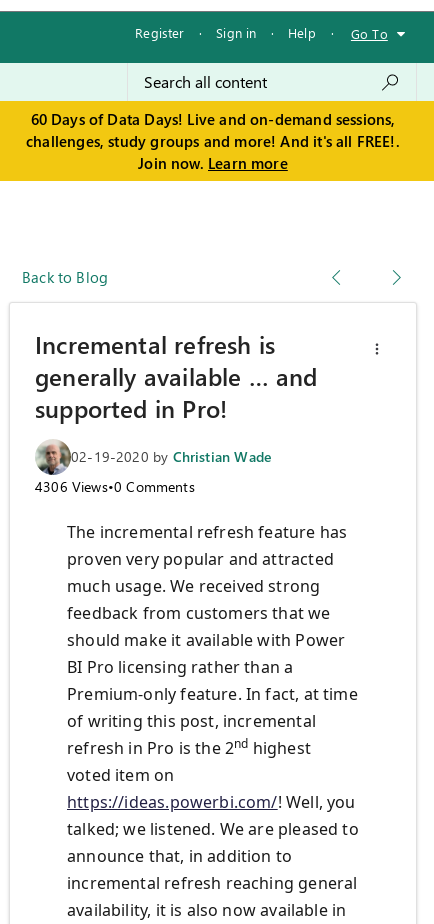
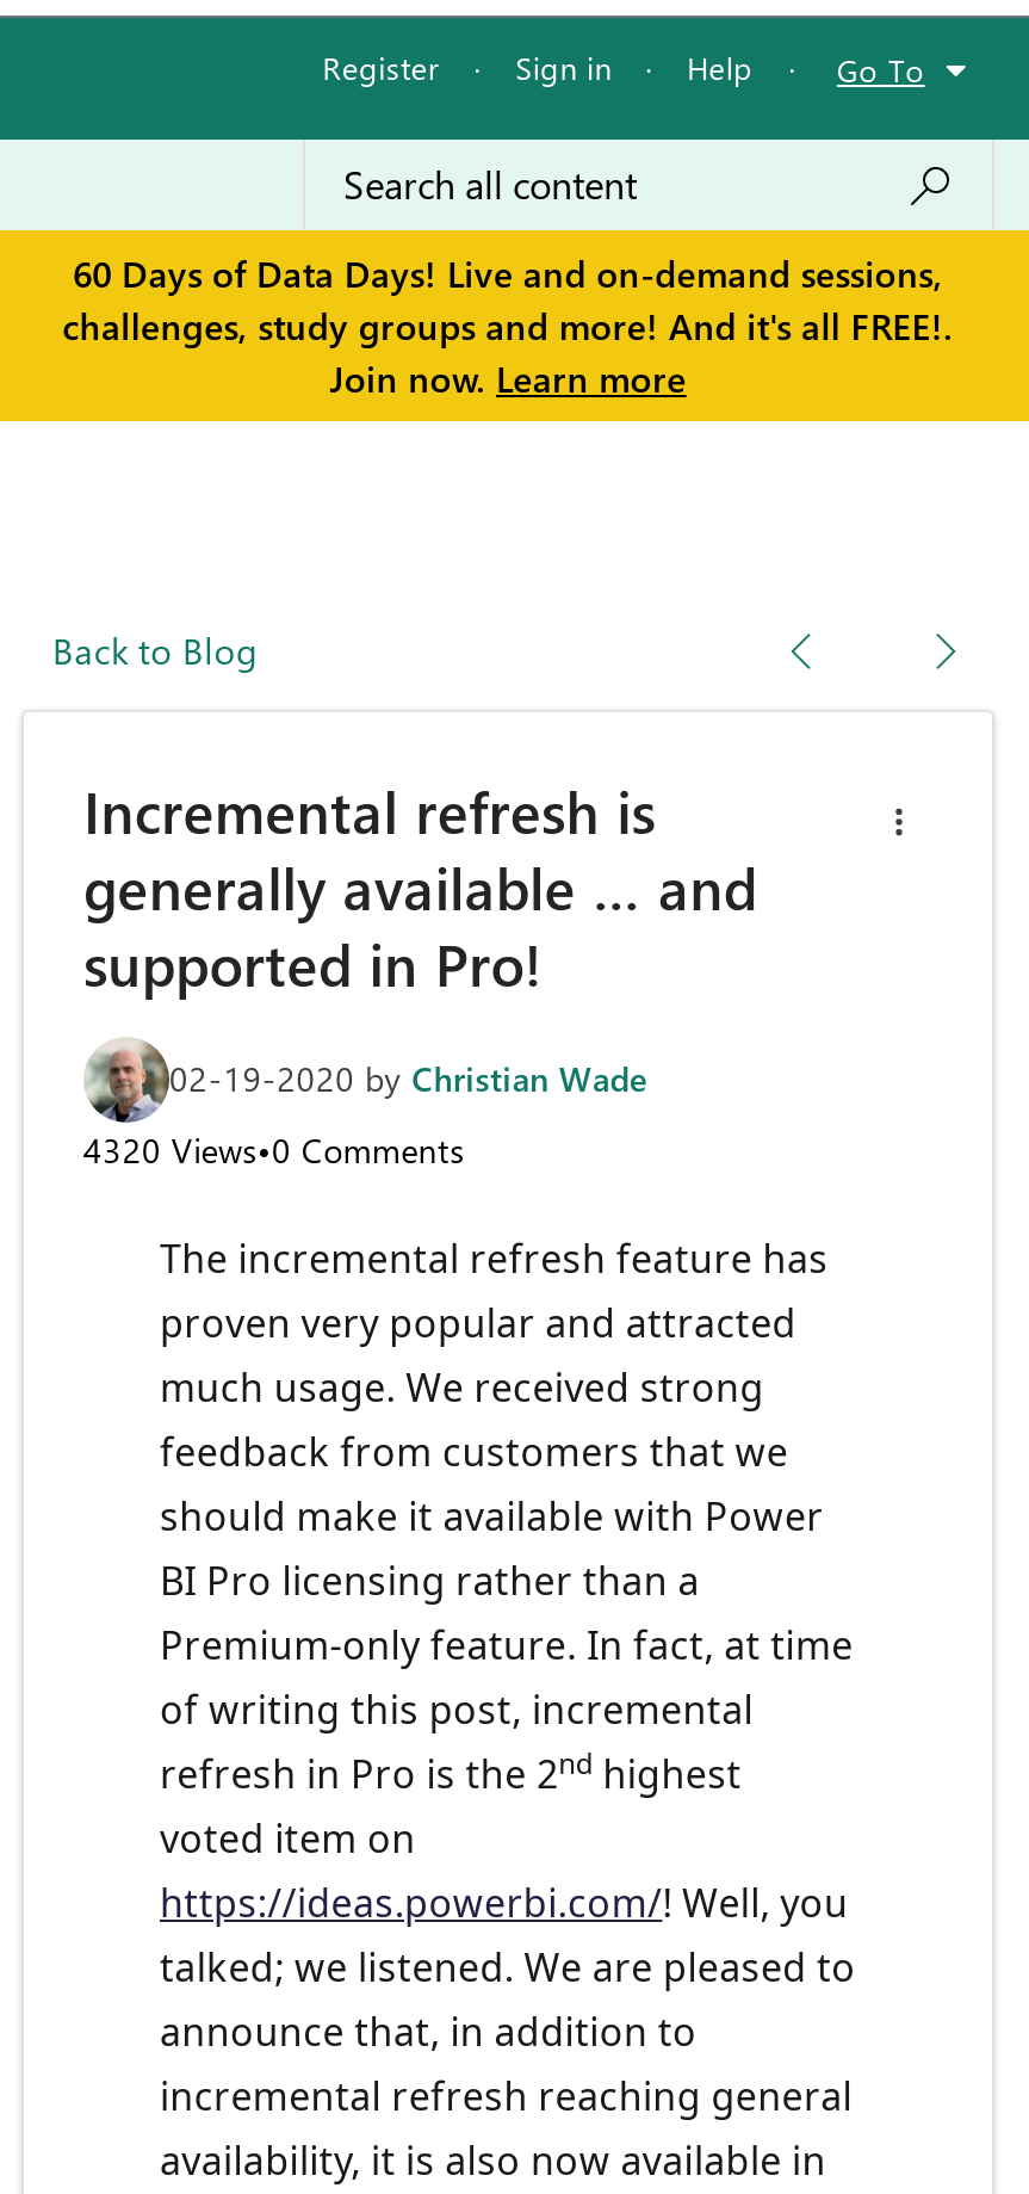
[35,477,195,496] 4306 Views•0 Comments -> [83,1128,465,1174] 4320 Views•0 Comments

